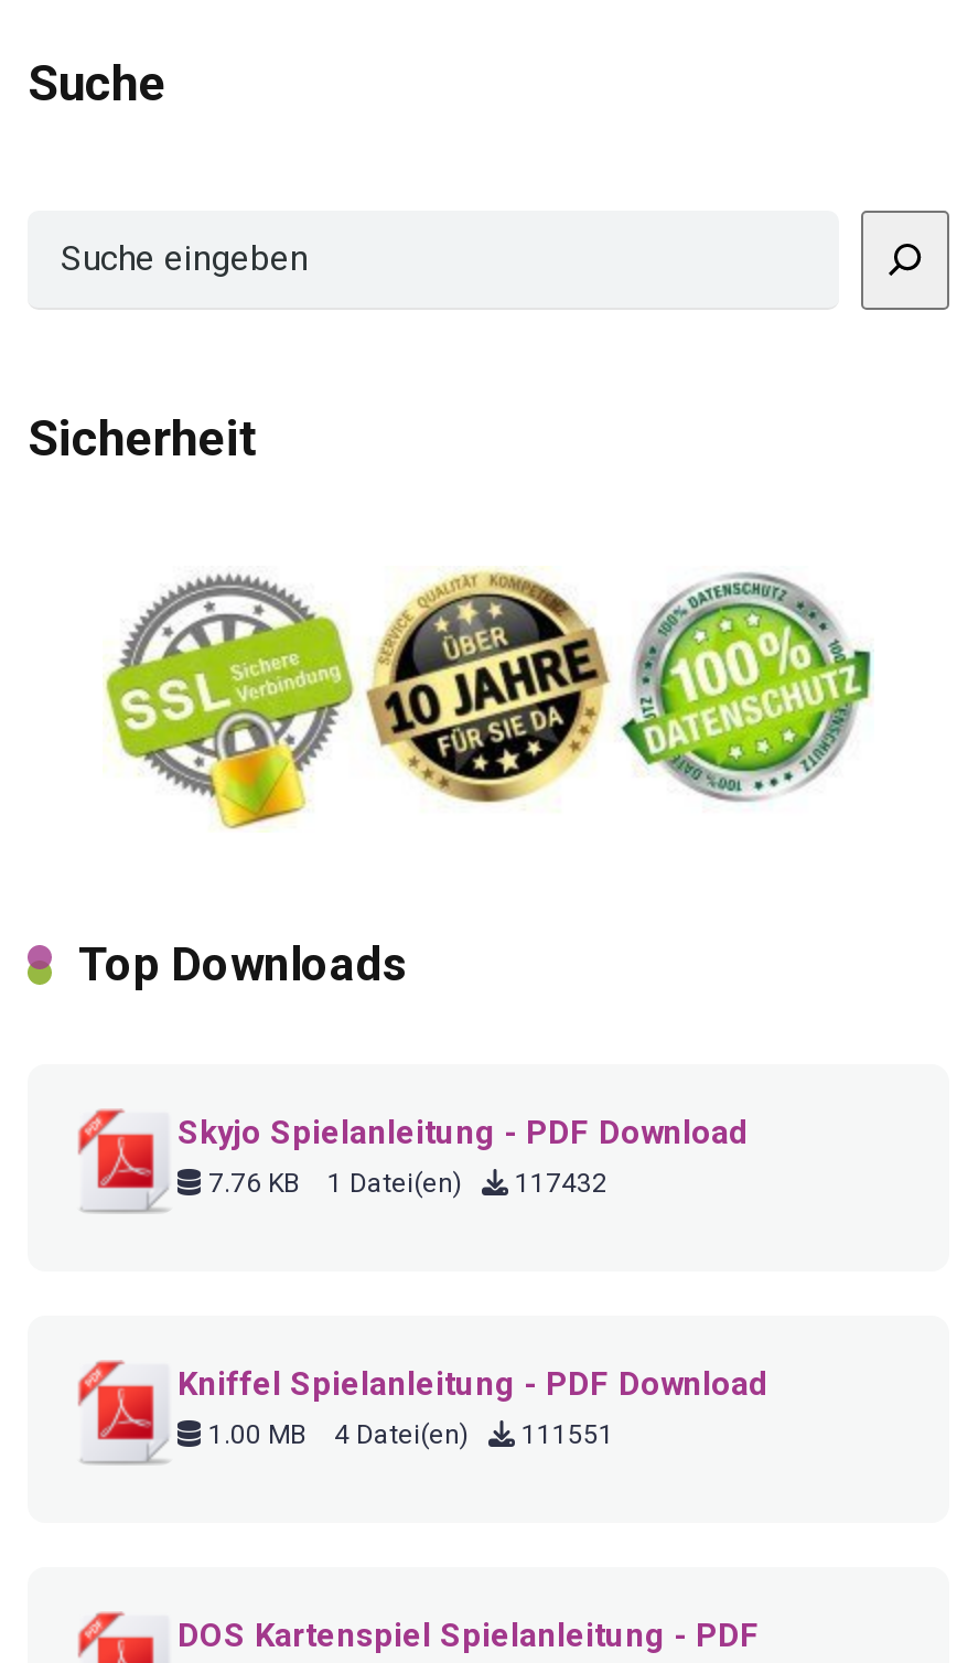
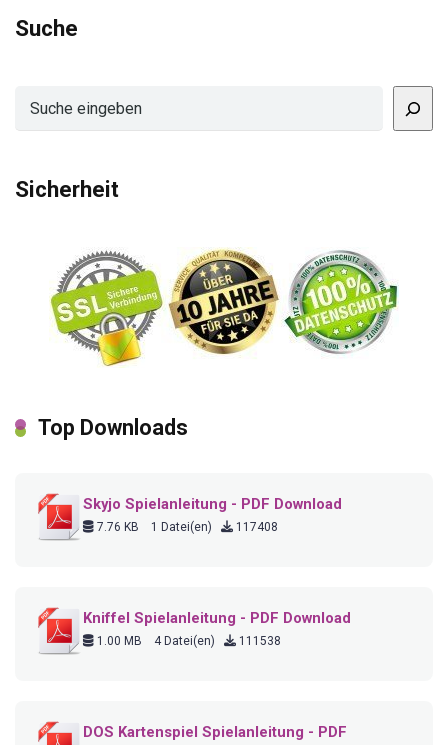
[202,1167,607,1198] 7.76 KB 1 Datei(en) 117432 -> [94,520,278,534] 7.76 KB 1 Datei(en) 117408
[202,1418,614,1449] 1.00 MB 4 Datei(en) 111551 -> [94,634,281,648] 1.00 MB 4 Datei(en) 111538

